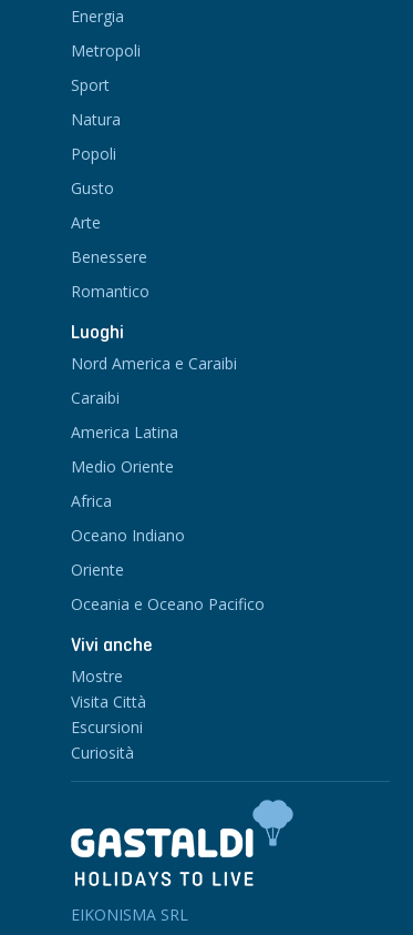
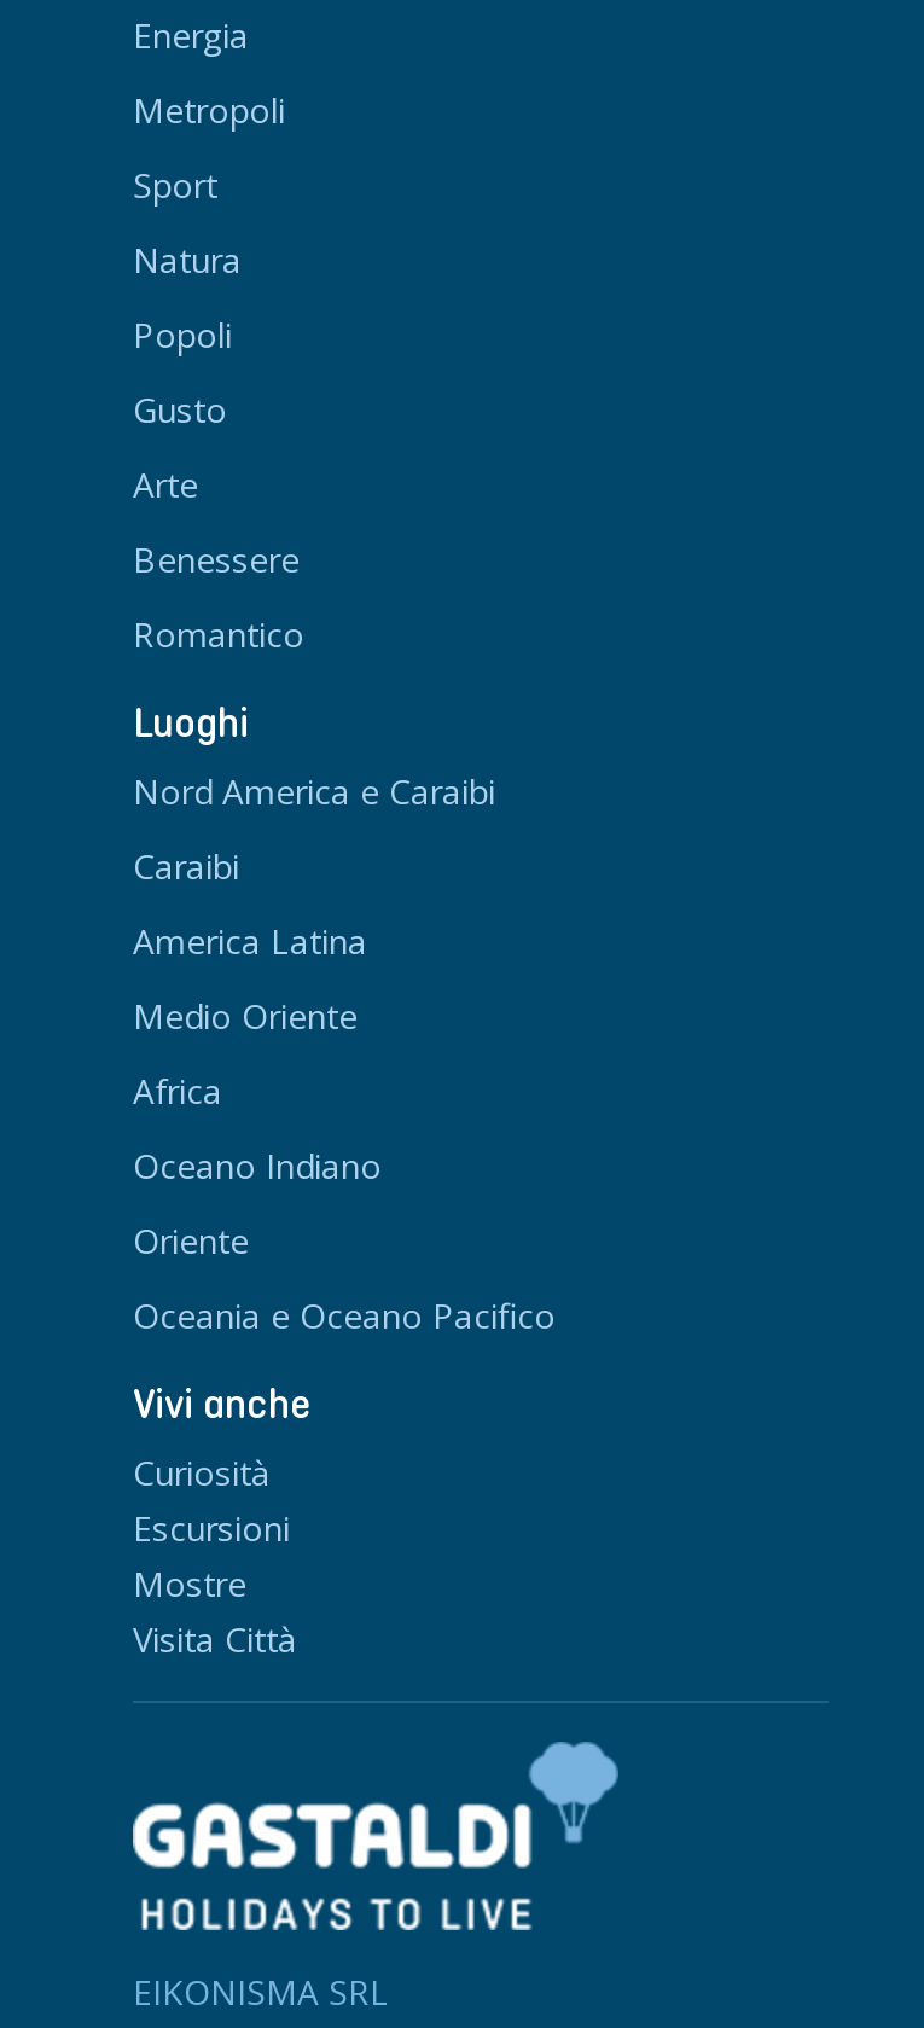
moved [71,666,146,712] -> [133,1561,297,1662]: Mostre | Visita Città
moved [71,717,143,763] -> [133,1450,290,1551]: Escursioni | Curiosità

